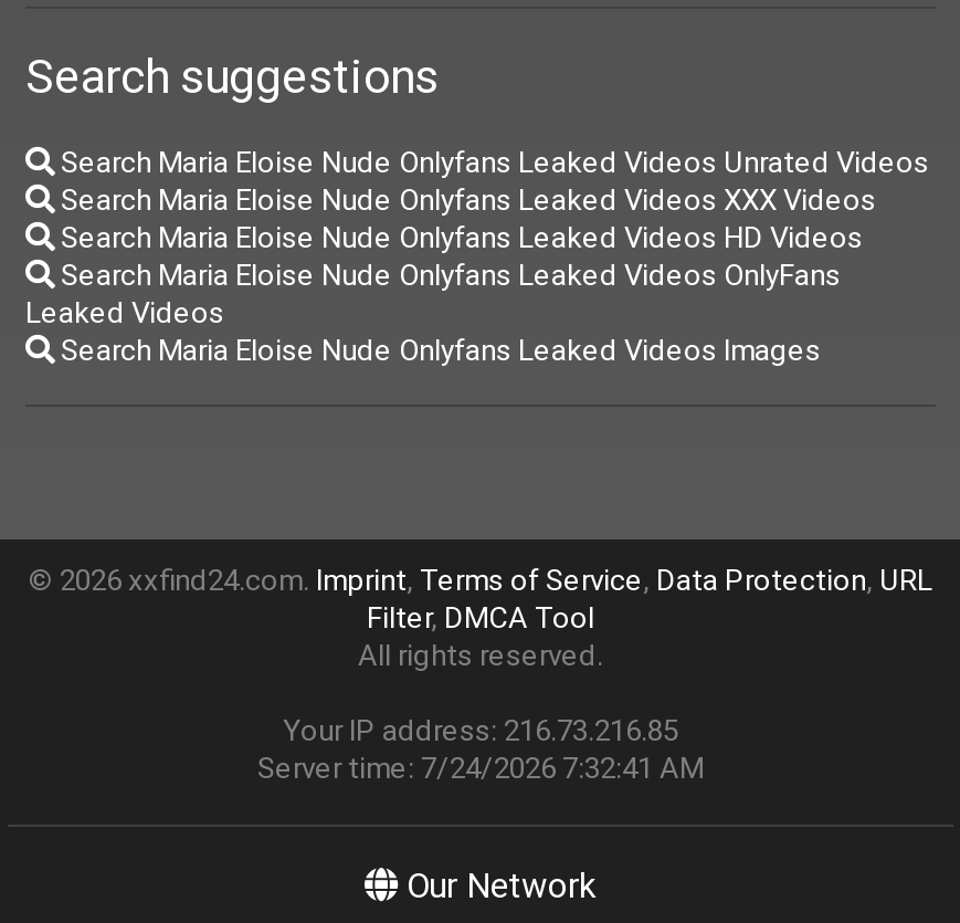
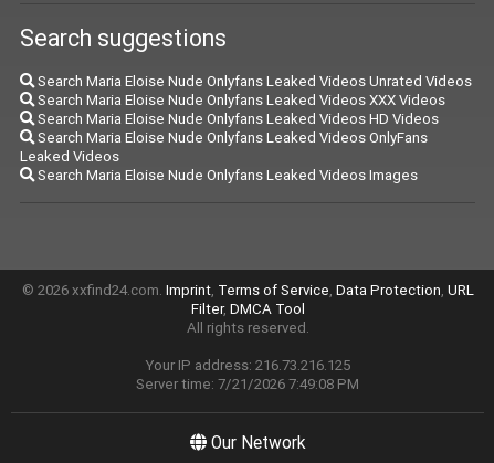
[283,713,678,750] Your IP address: 216.73.216.85 -> [145,356,350,375] Your IP address: 216.73.216.125
[257,750,704,788] Server time: 7/24/2026 7:32:41 AM -> [136,375,359,394] Server time: 7/21/2026 7:49:08 PM

